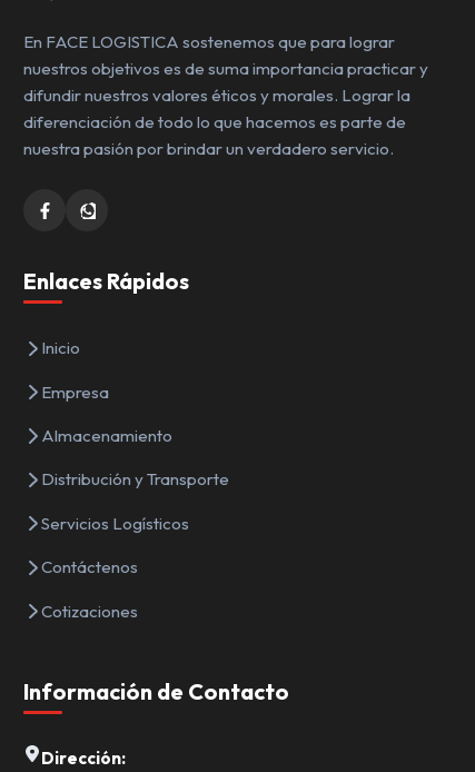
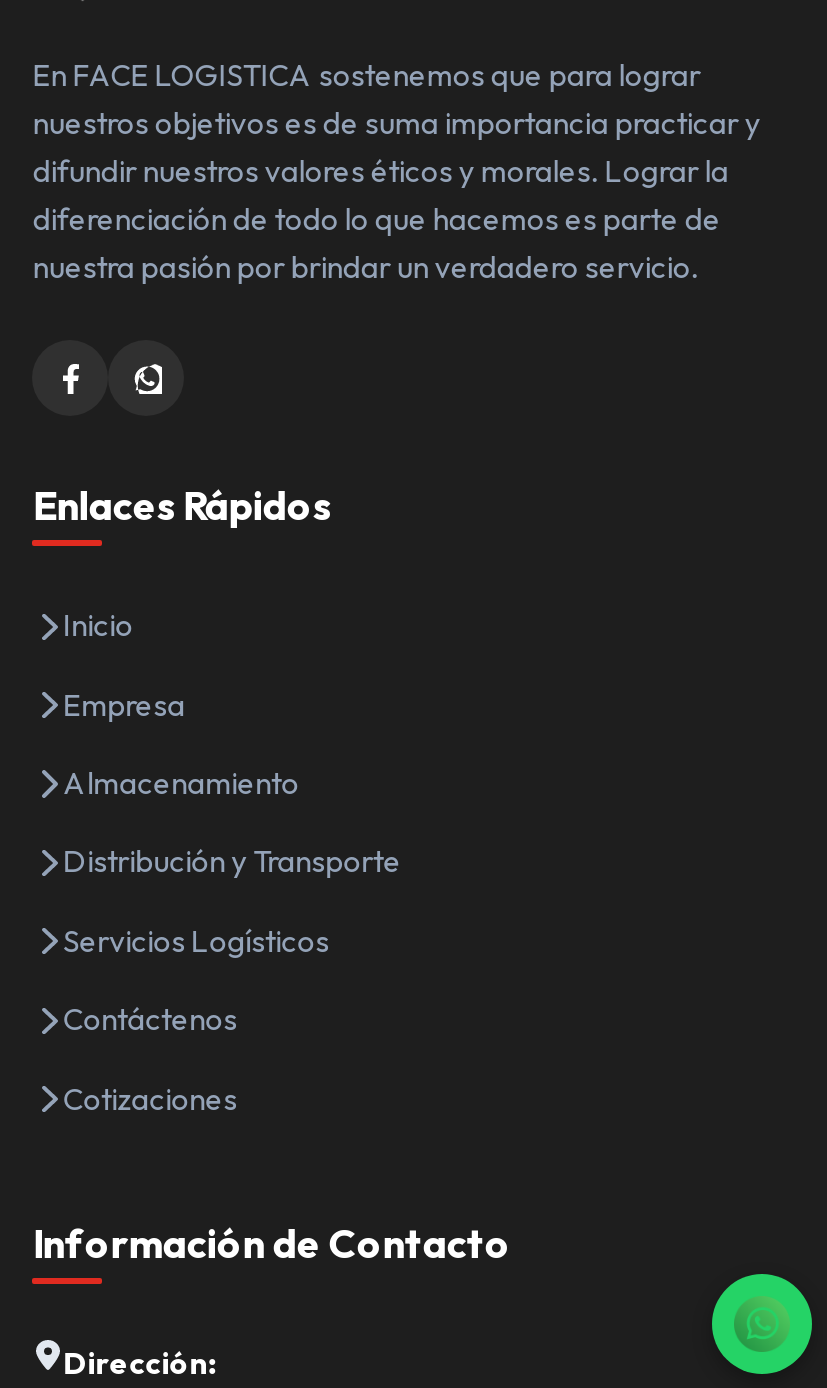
none -> [710,1272,814,1376] [image]

